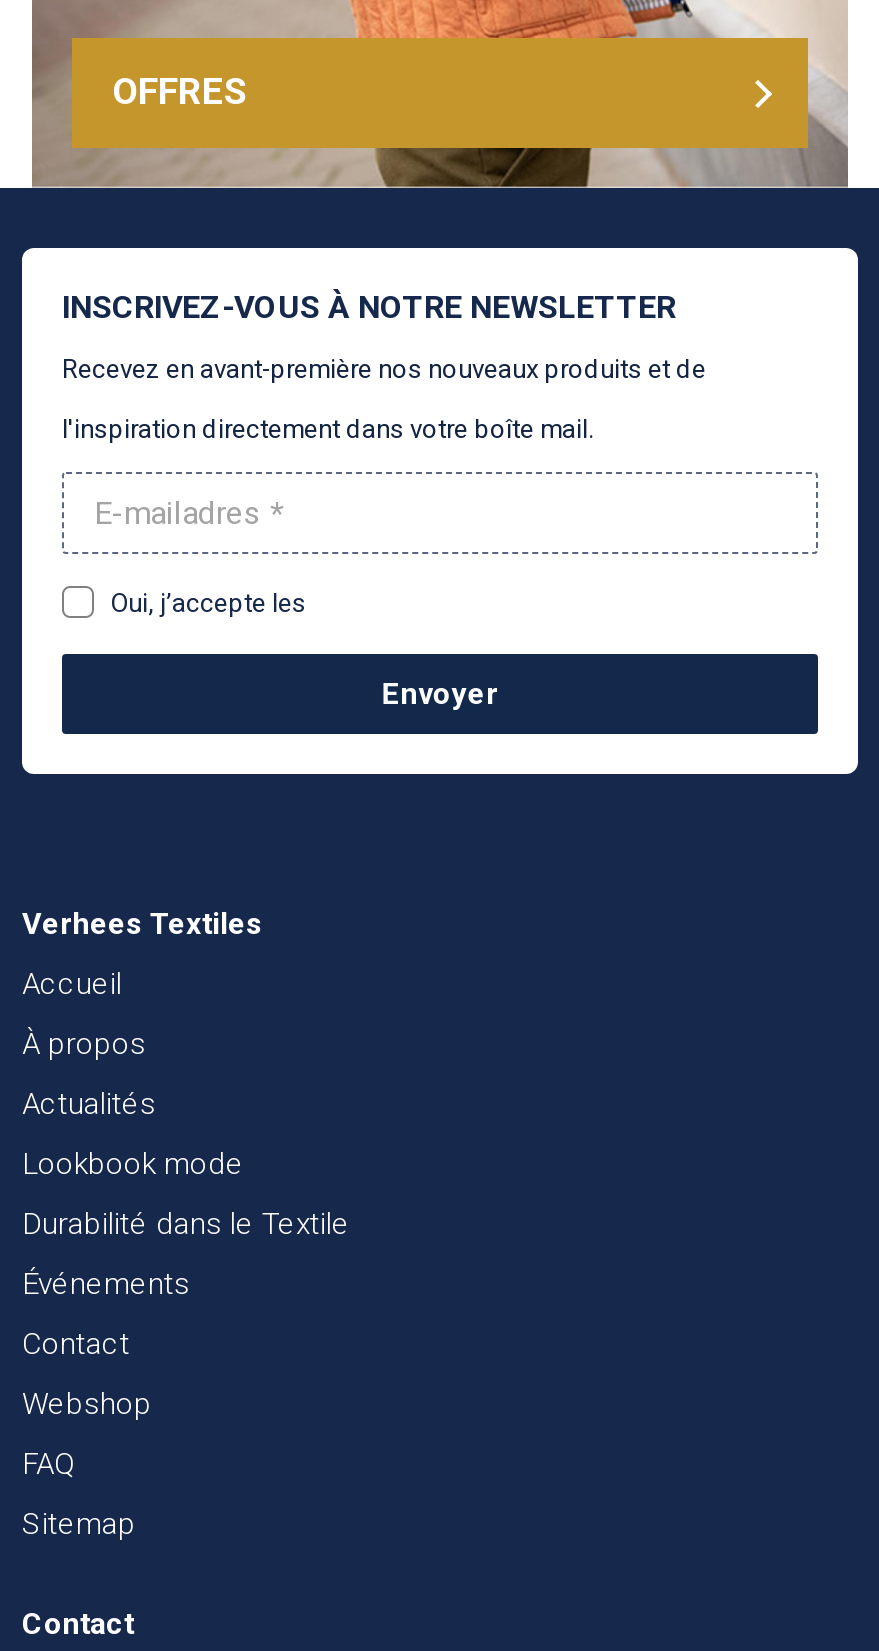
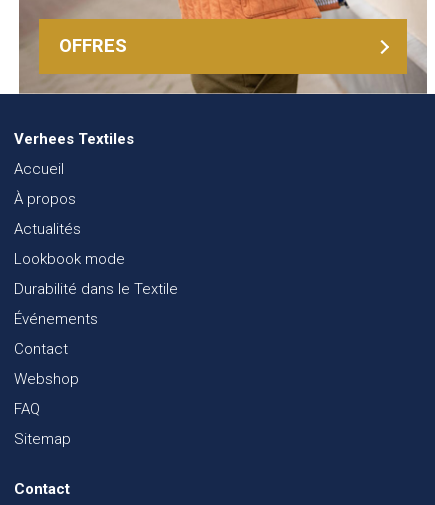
[20,246,860,776] [image] | INSCRIVEZ-VOUS À NOTRE NEWSLETTER | Recevez en avant-première nos nouveaux produits et de | l'inspiration directement dans votre boîte mail. -> none
[110,588,498,712] Oui, j’accepte les | Envoyer -> none

